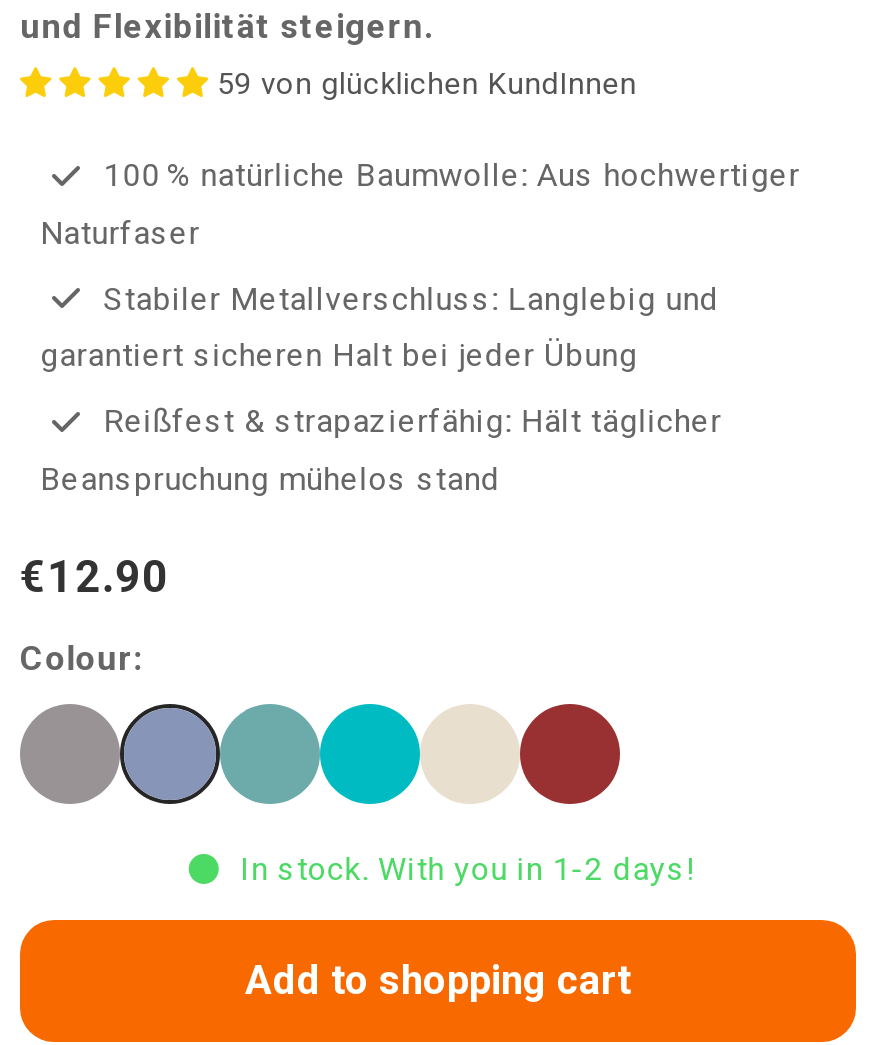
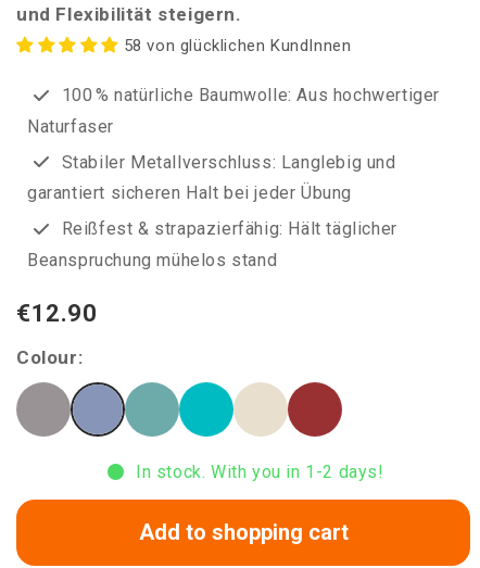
[217,66,637,102] 59 von glücklichen KundInnen -> [123,36,351,55] 58 von glücklichen KundInnen

